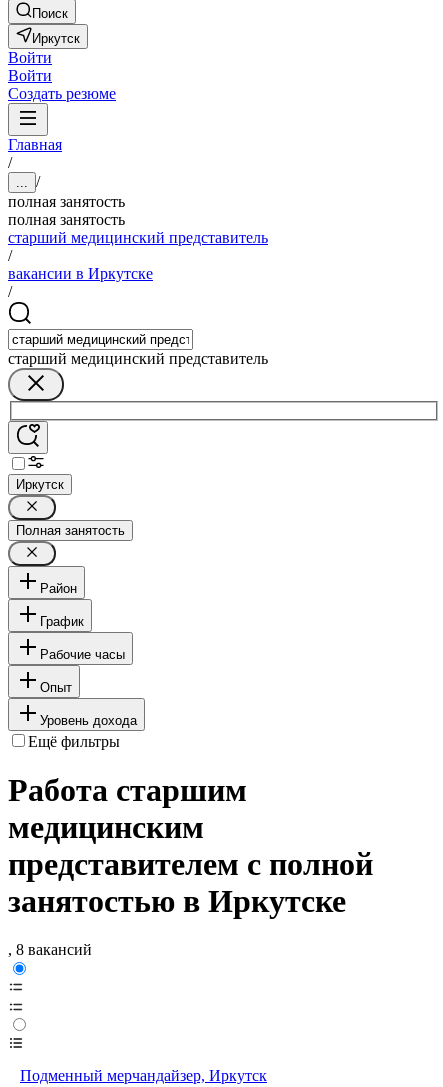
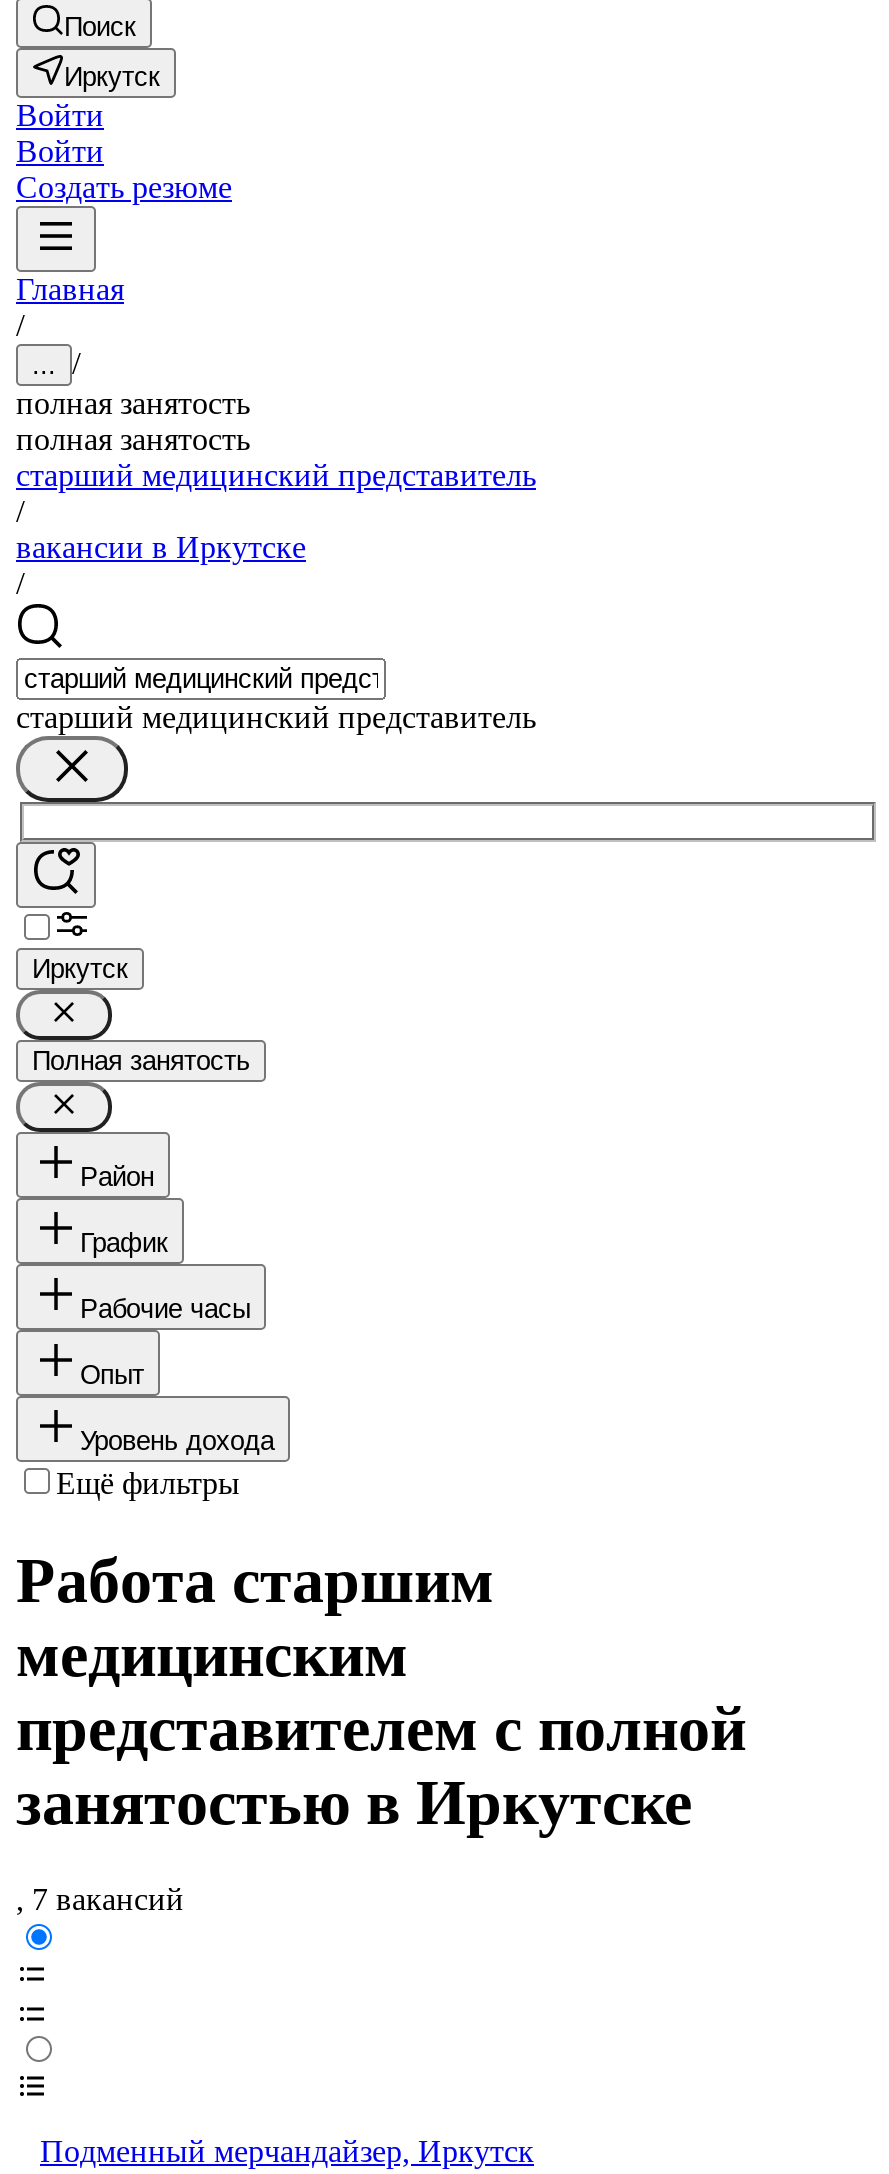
[8,941,92,958] , 8 вакансий -> [16,1883,184,1917] , 7 вакансий

